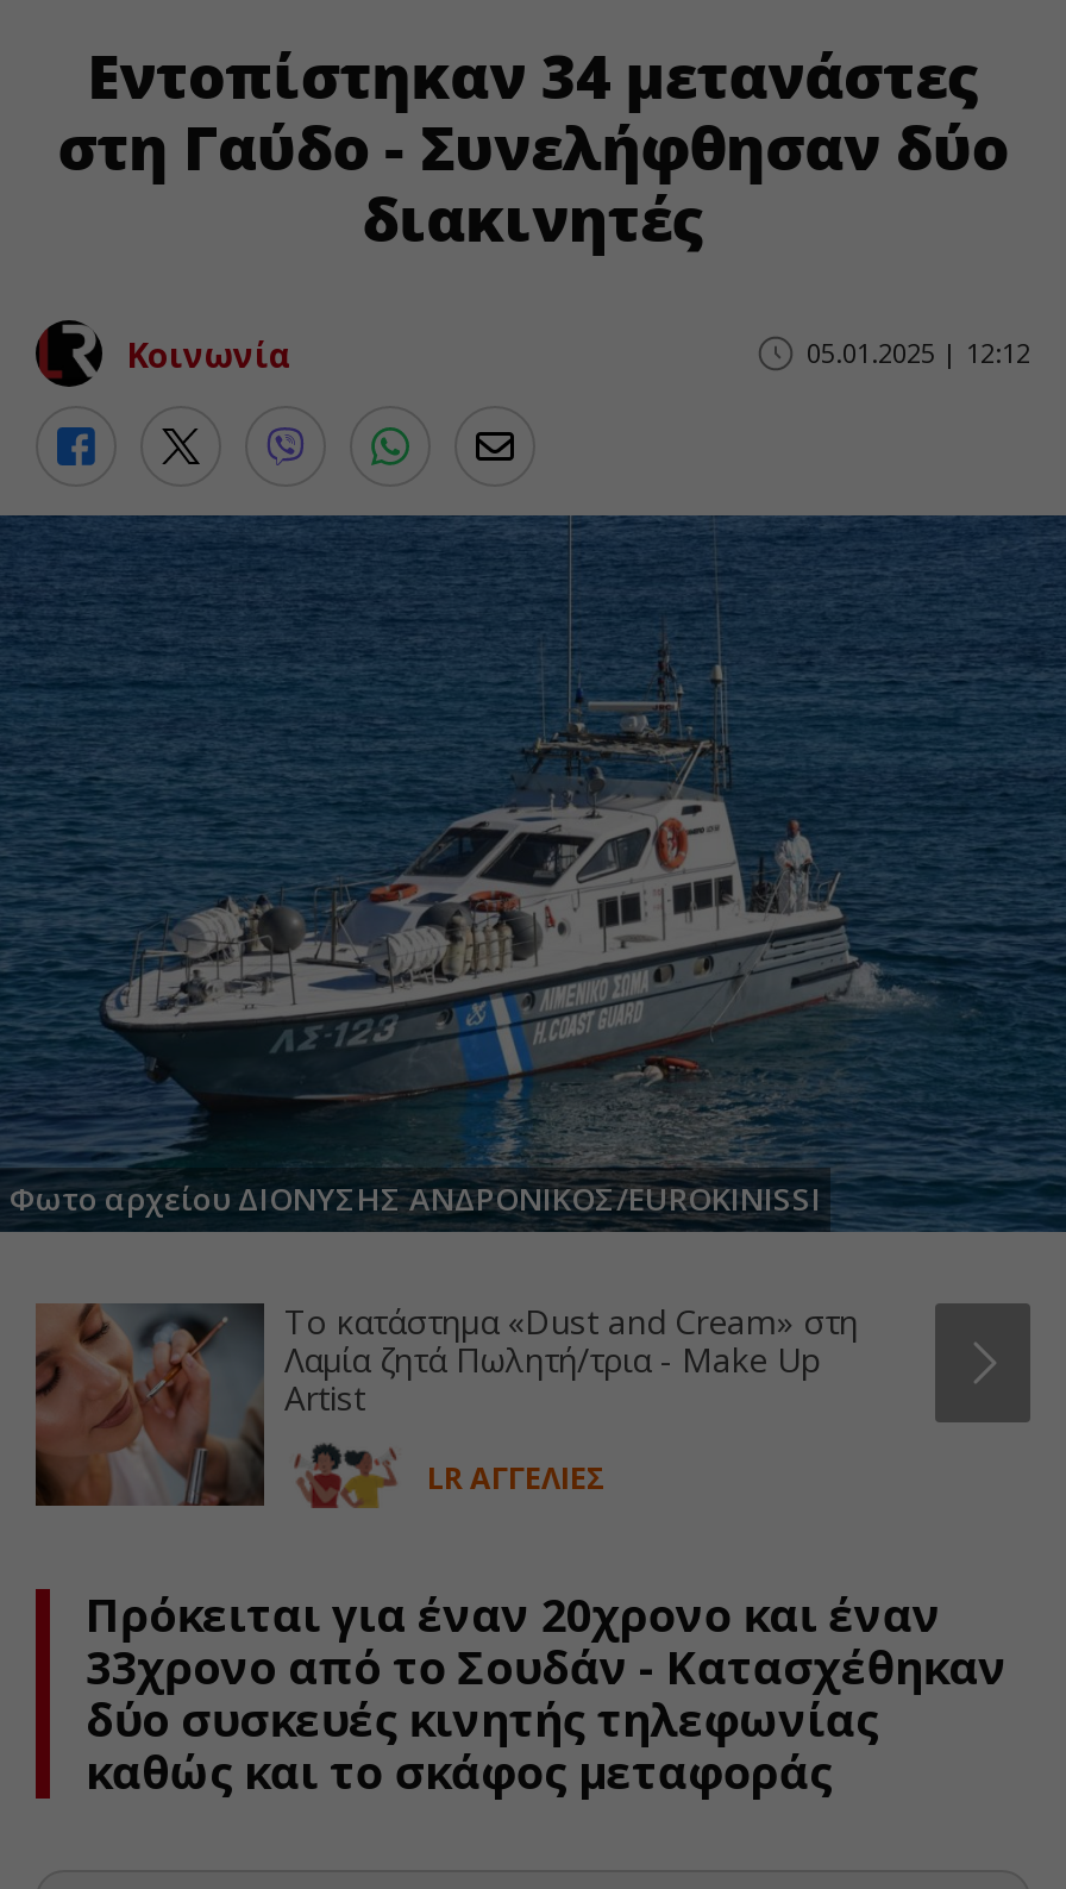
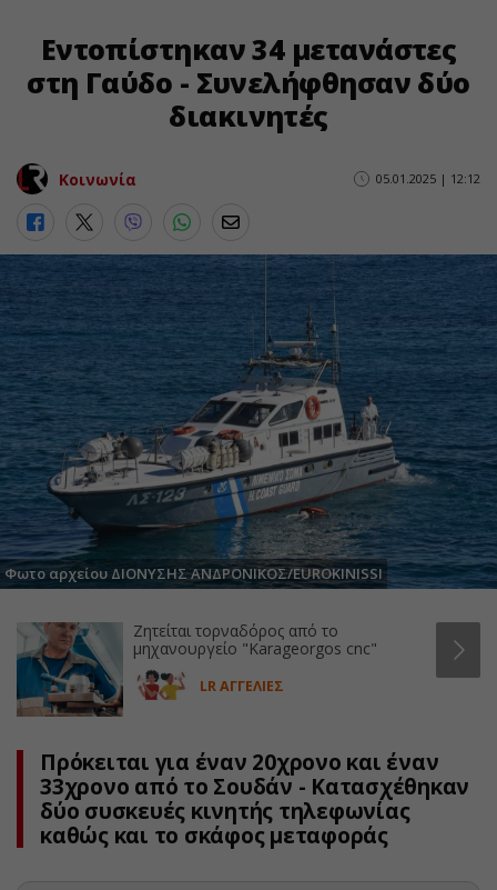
[33,1299,858,1518] [image] | Το κατάστημα «Dust and Cream» στη | Λαμία ζητά Πωλητή/τρια - Make Up | Artist -> [16,620,377,718] [image] | Ζητείται τορναδόρος από το | μηχανουργείο "Karageorgos cnc"

